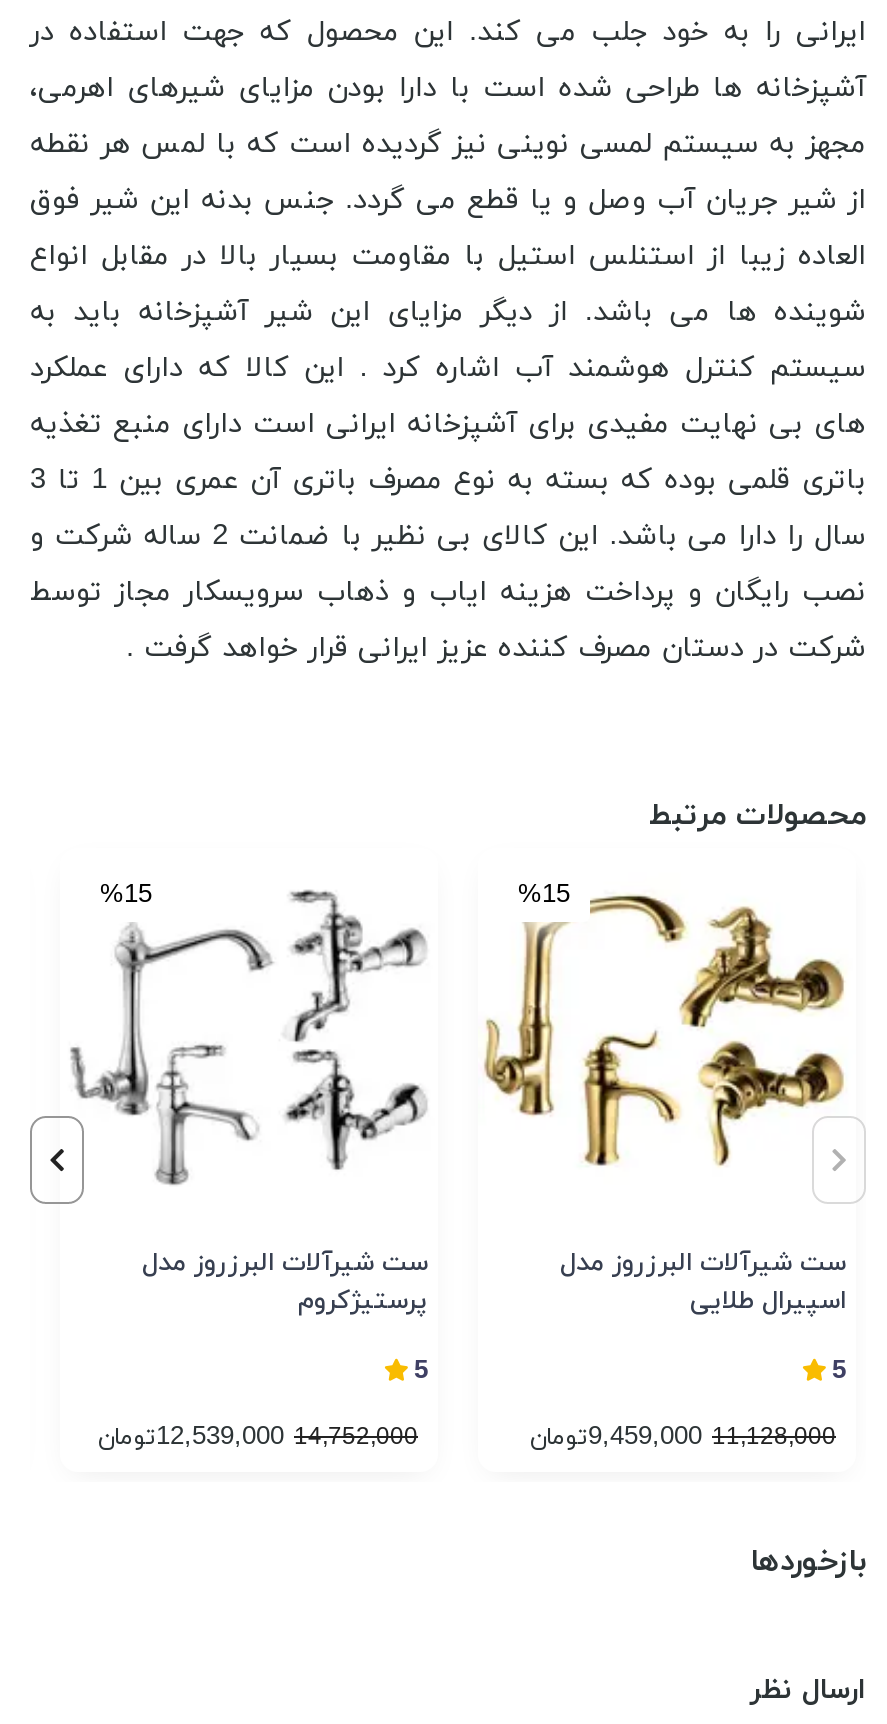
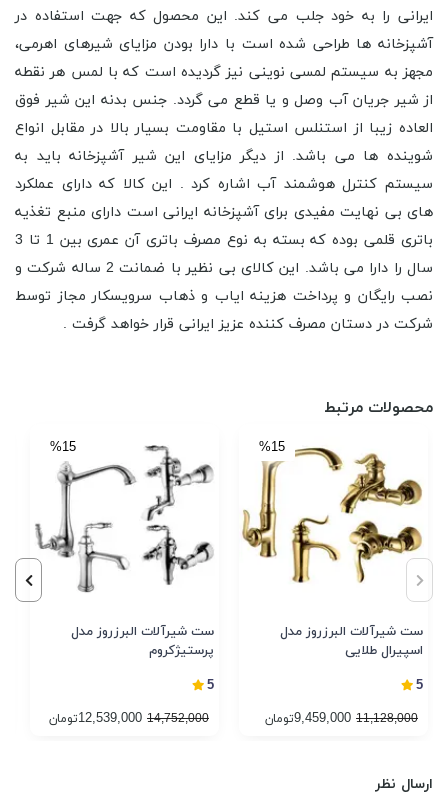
[750,1540,866,1584] بازخوردها -> none

